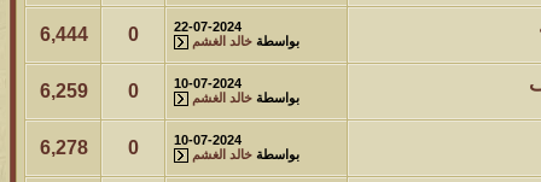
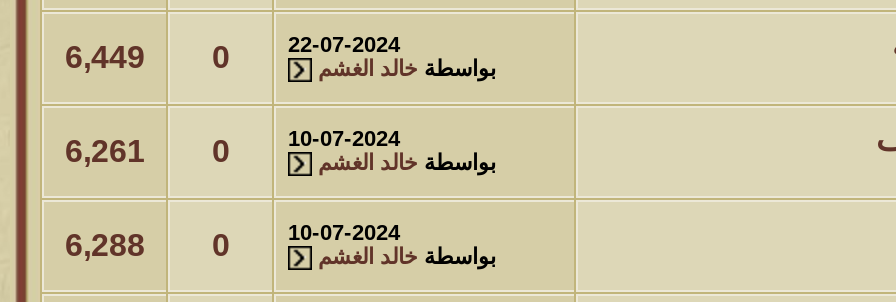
[39,24,139,44] 6,444 0 -> [65,39,230,73] 6,449 0
[39,80,139,101] 6,259 0 -> [65,133,230,167] 6,261 0
[39,137,139,158] 6,278 0 -> [65,227,230,261] 6,288 0

